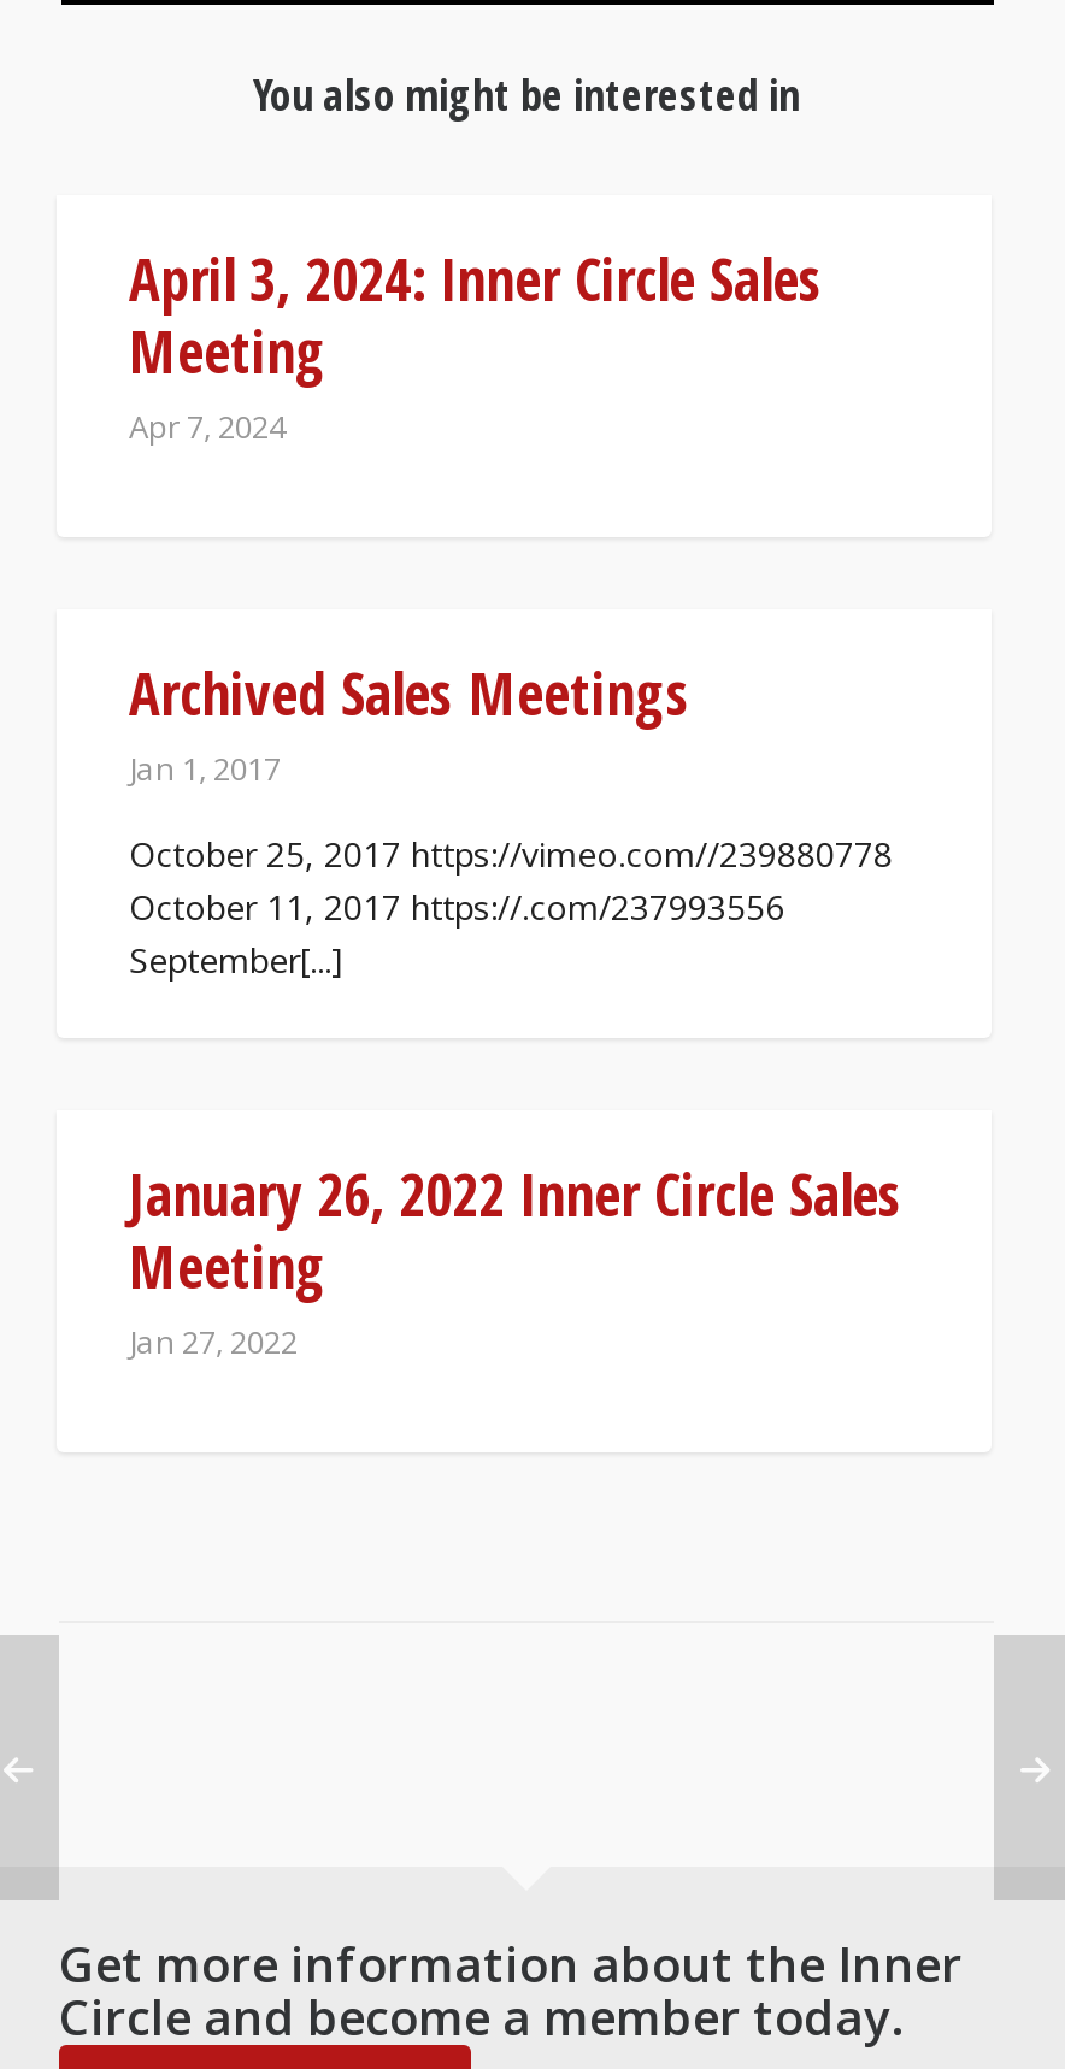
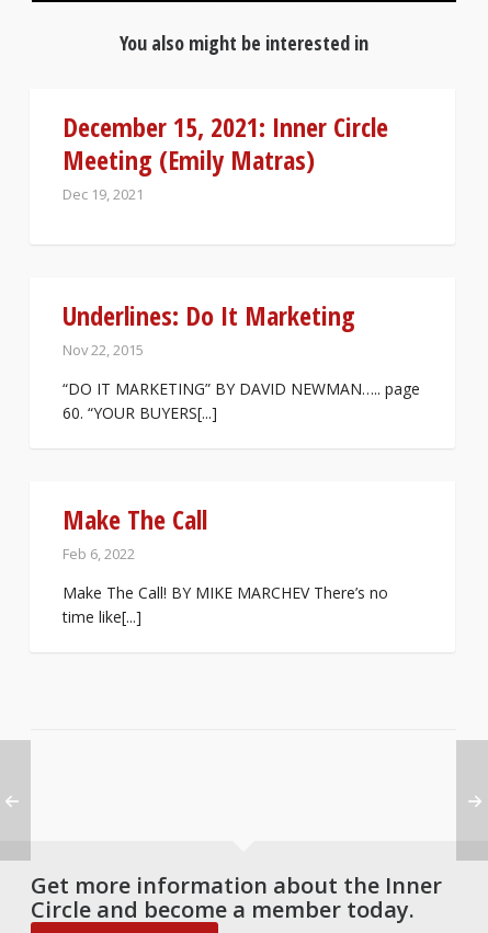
[129,239,823,449] April 3, 2024: Inner Circle Sales | Meeting | Apr 7, 2024 -> [63,109,388,204] December 15, 2021: Inner Circle | Meeting (Emily Matras) | Dec 19, 2021
[129,654,902,1364] Archived Sales Meetings | Jan 1, 2017 | October 25, 2017 https://vimeo.com//239880778 | October 11, 2017 https://.com/237993556 | September[...] | January 26, 2022 Inner Circle Sales | Meeting | Jan 27, 2022 -> [63,298,420,628] Underlines: Do It Marketing | Nov 22, 2015 | “DO IT MARKETING” BY DAVID NEWMAN….. page | 60. “YOUR BUYERS[...] | Make The Call | Feb 6, 2022 | Make The Call! BY MIKE MARCHEV There’s no | time like[...]

